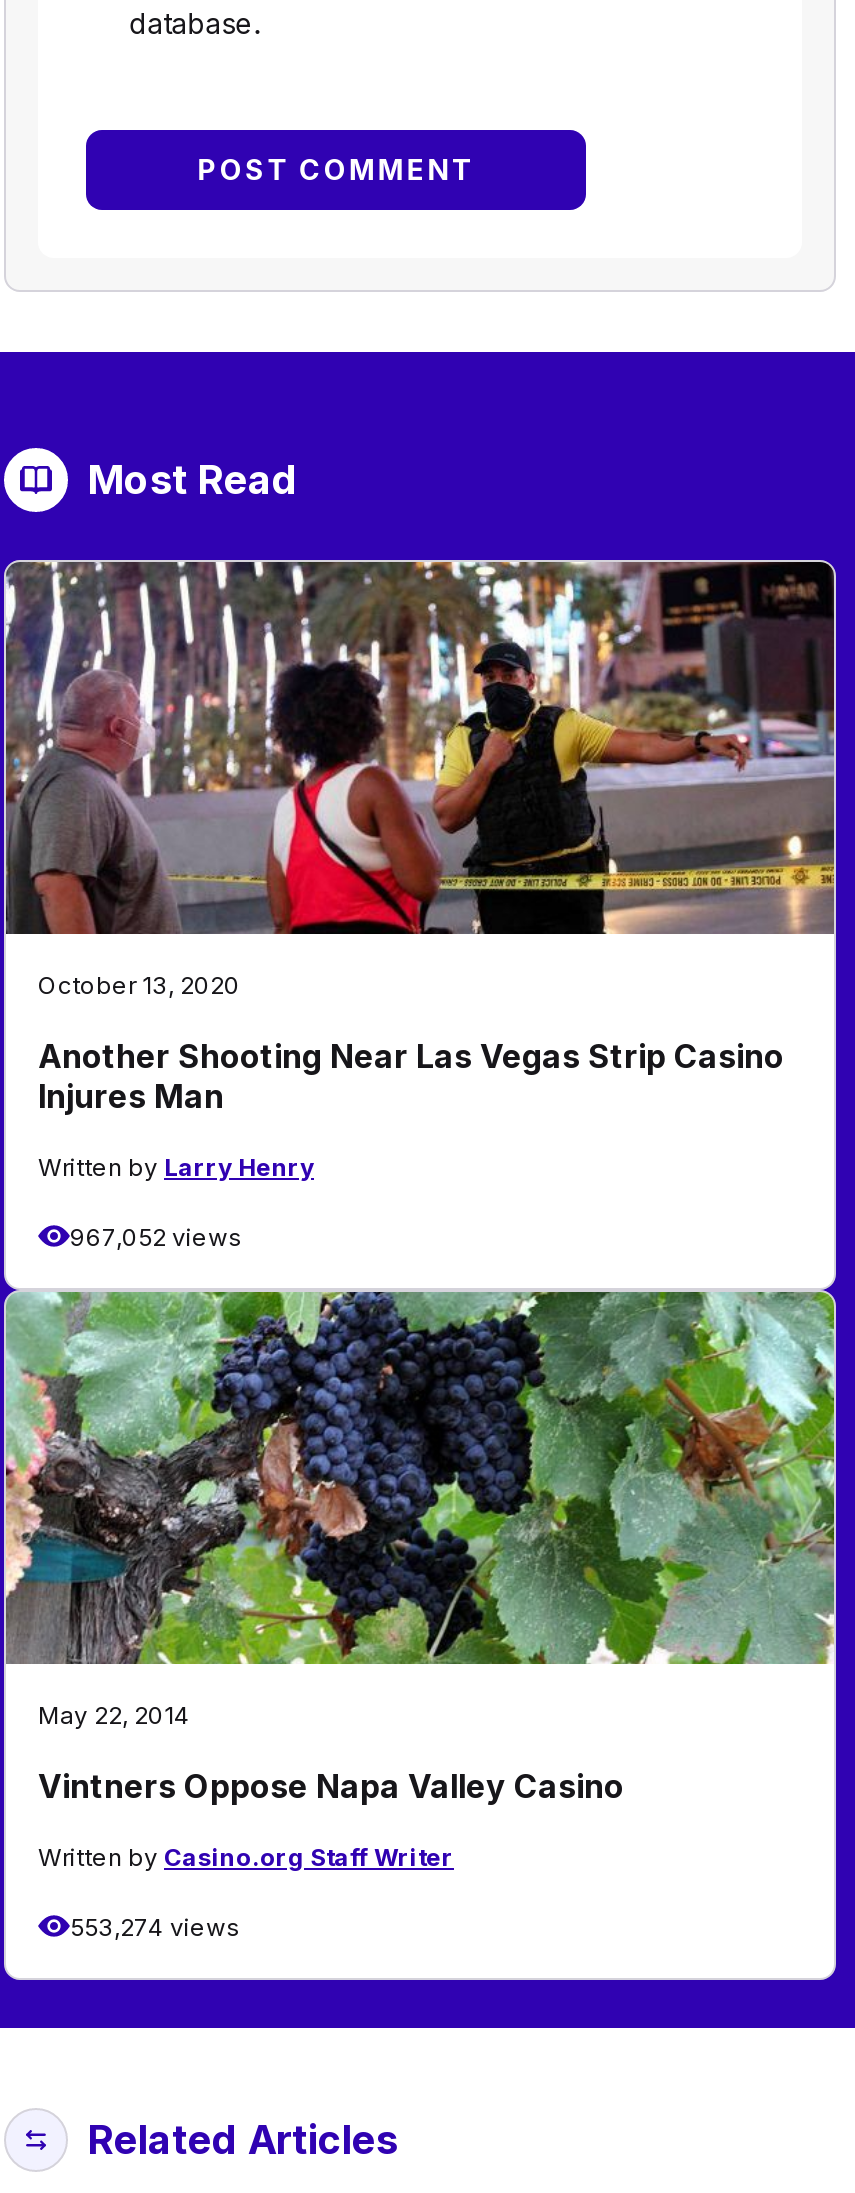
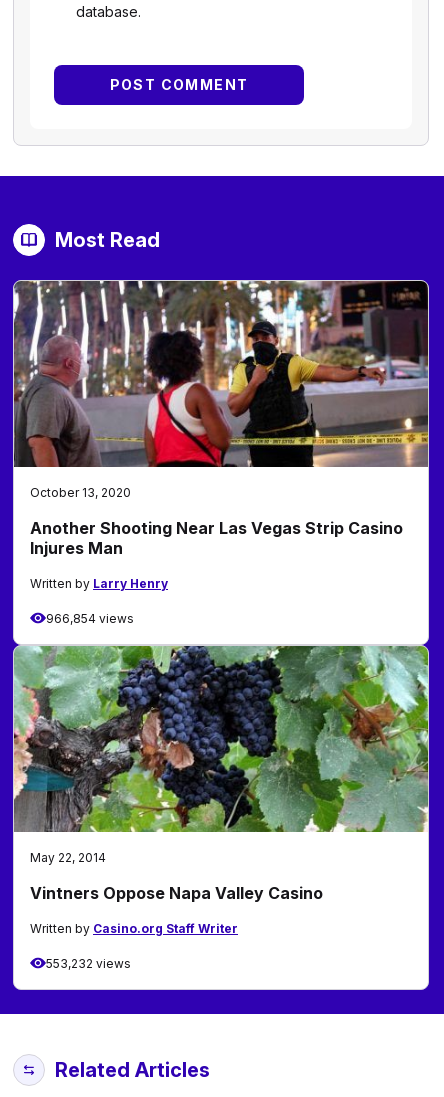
[70,1221,242,1251] 967,052 views -> [46,611,134,626] 966,854 views
[70,1911,240,1941] 553,274 views -> [46,956,131,971] 553,232 views

